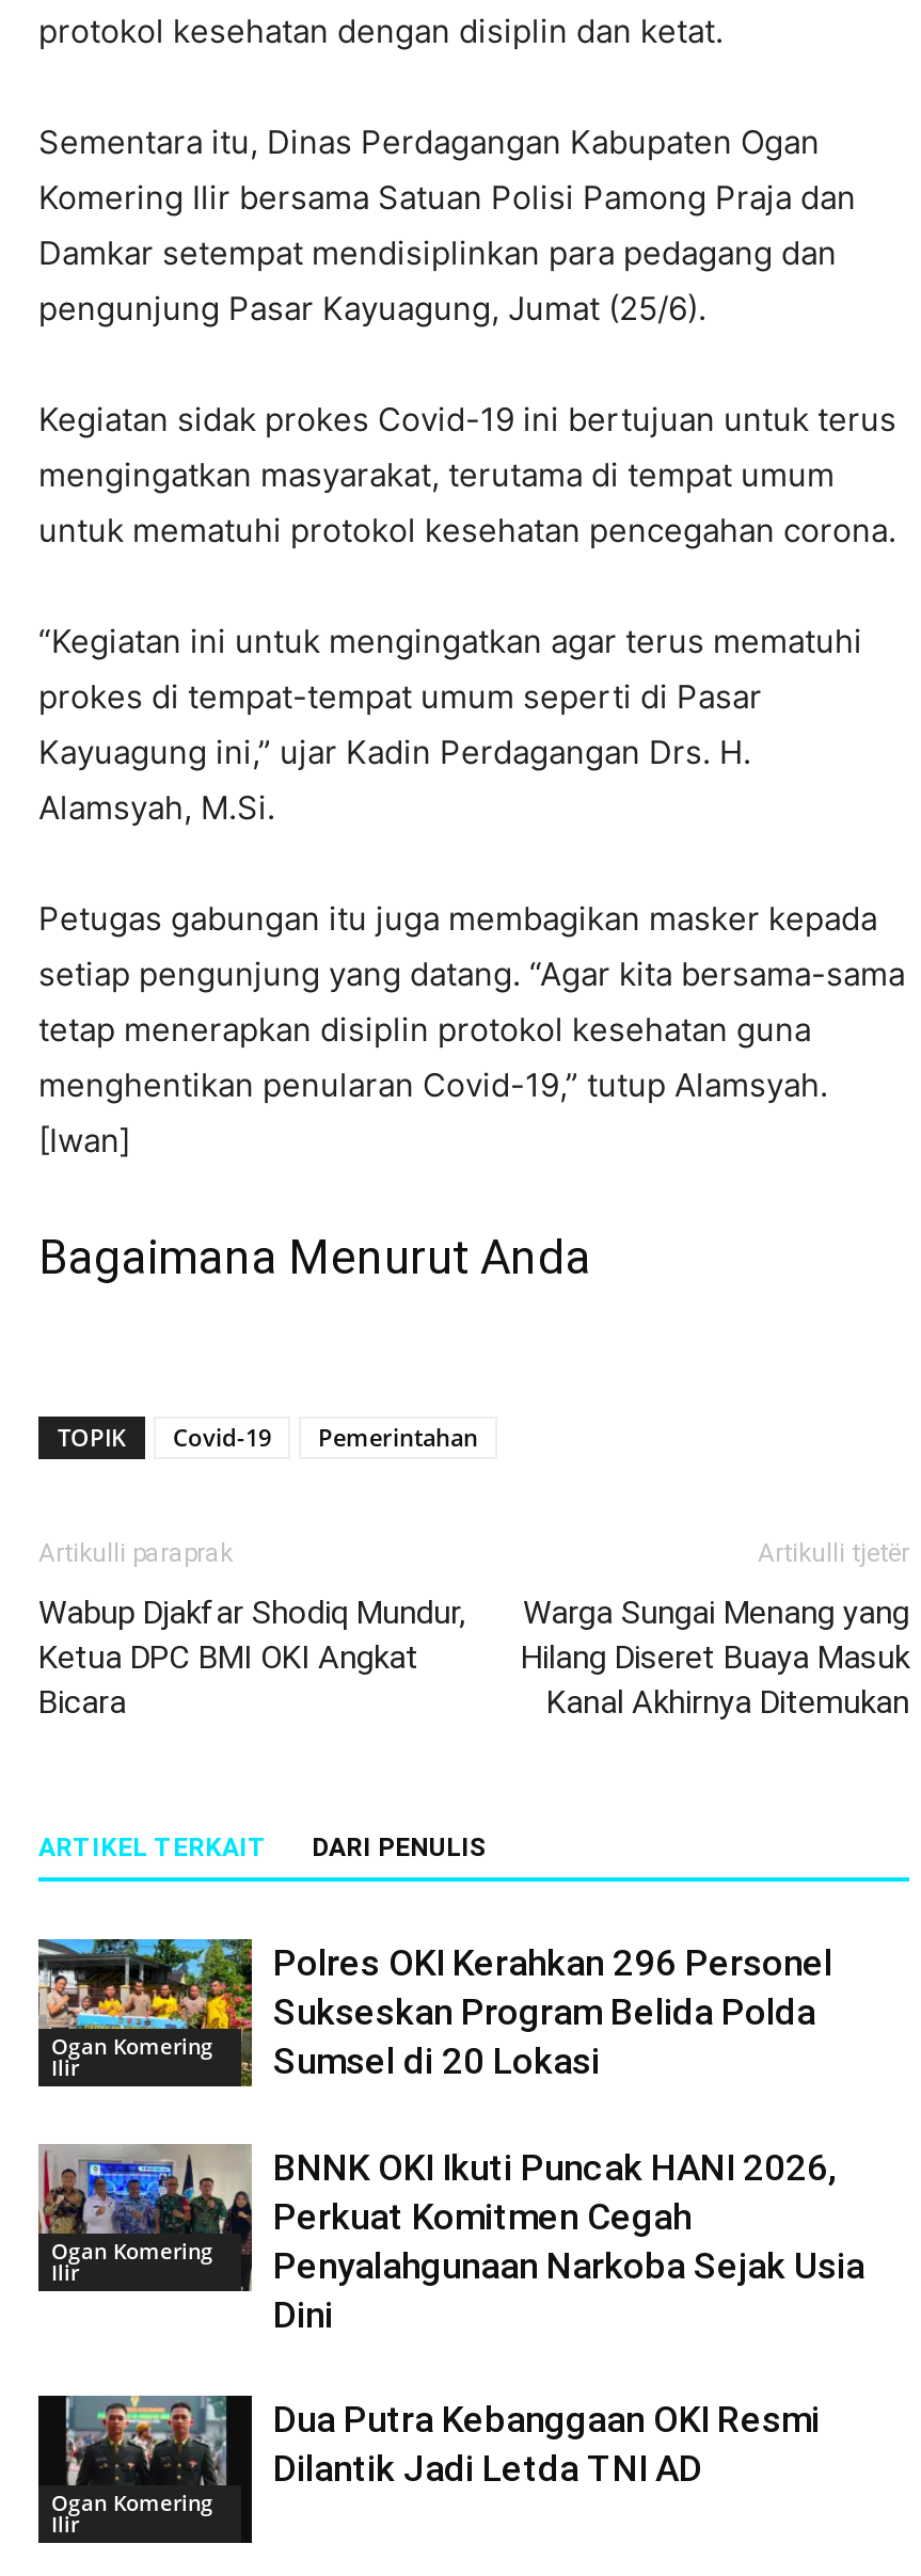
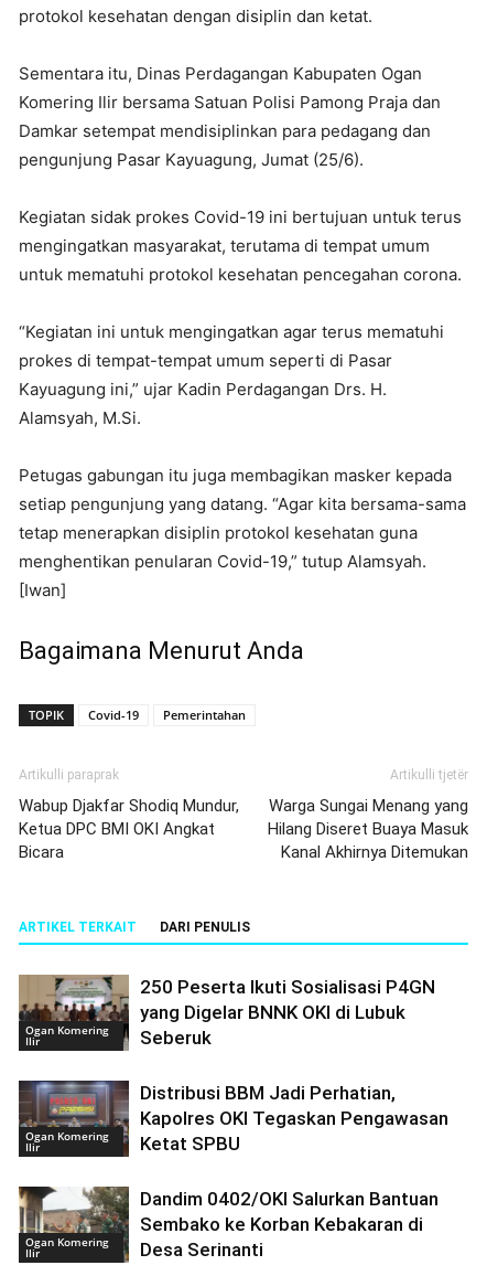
[36,1937,832,2082] [image] | Polres OKI Kerahkan 296 Personel | Sukseskan Program Belida Polda | Sumsel di 20 Lokasi -> [18,974,435,1049] [image] | 250 Peserta Ikuti Sosialisasi P4GN | yang Digelar BNNK OKI di Lubuk | Seberuk
[36,2144,864,2336] [image] | BNNK OKI Ikuti Puncak HANI 2026, | Perkuat Komitmen Cegah | Penyalahgunaan Narkoba Sejak Usia | Dini -> [19,1080,448,1154] [image] | Distribusi BBM Jadi Perhatian, | Kapolres OKI Tegaskan Pengawasan | Ketat SPBU
[36,2394,820,2498] [image] | Dua Putra Kebanggaan OKI Resmi | Dilantik Jadi Letda TNI AD -> [18,1185,439,1263] [image] | Dandim 0402/OKI Salurkan Bantuan | Sembako ke Korban Kebakaran di | Desa Serinanti

